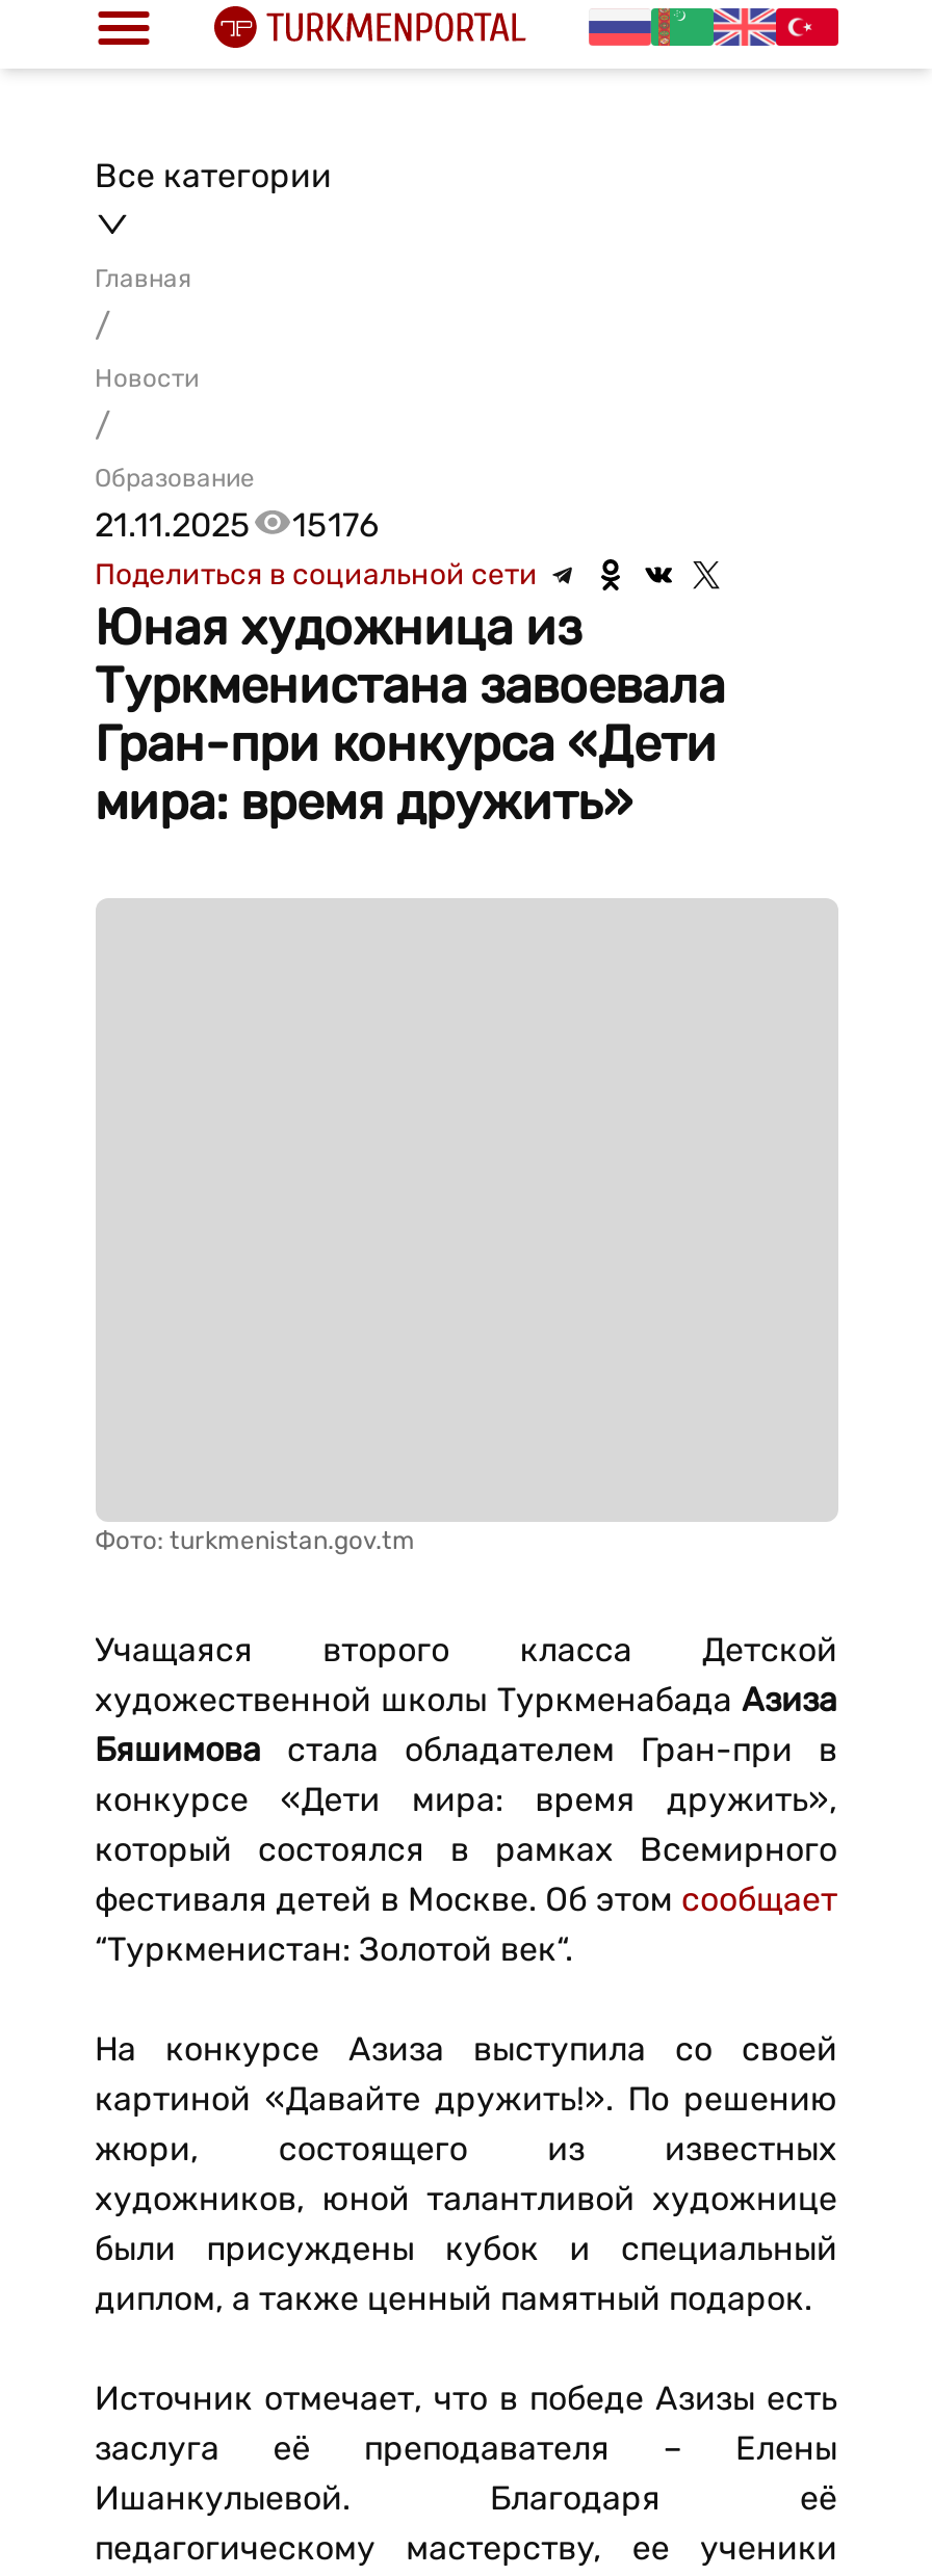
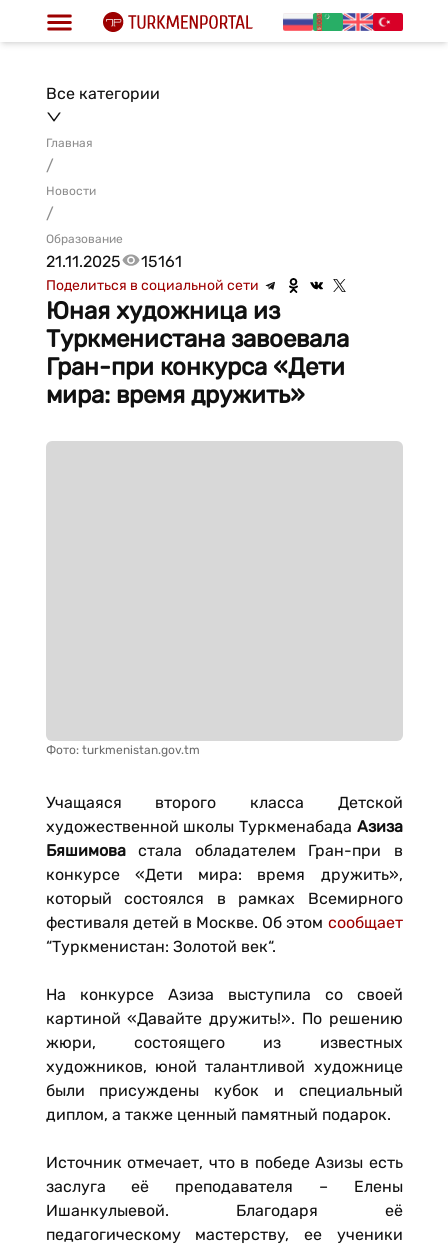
[95,505,380,545] 21.11.2025 15176 -> [45,252,181,271] 21.11.2025 15161

